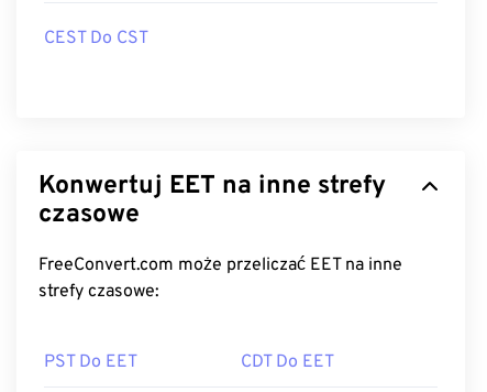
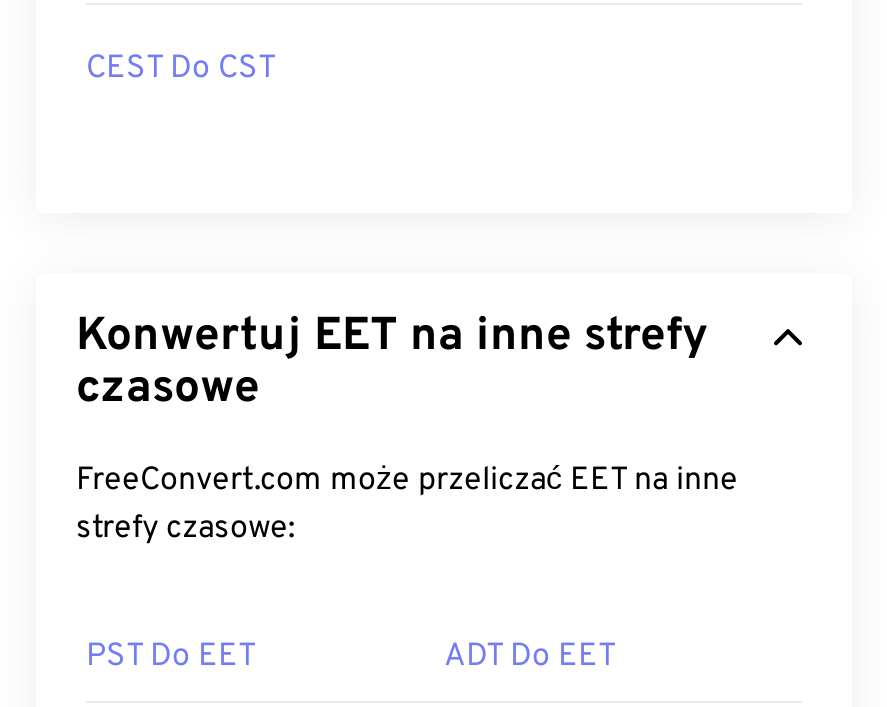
[241,351,334,373] CDT Do EET -> [444,637,616,677] ADT Do EET

